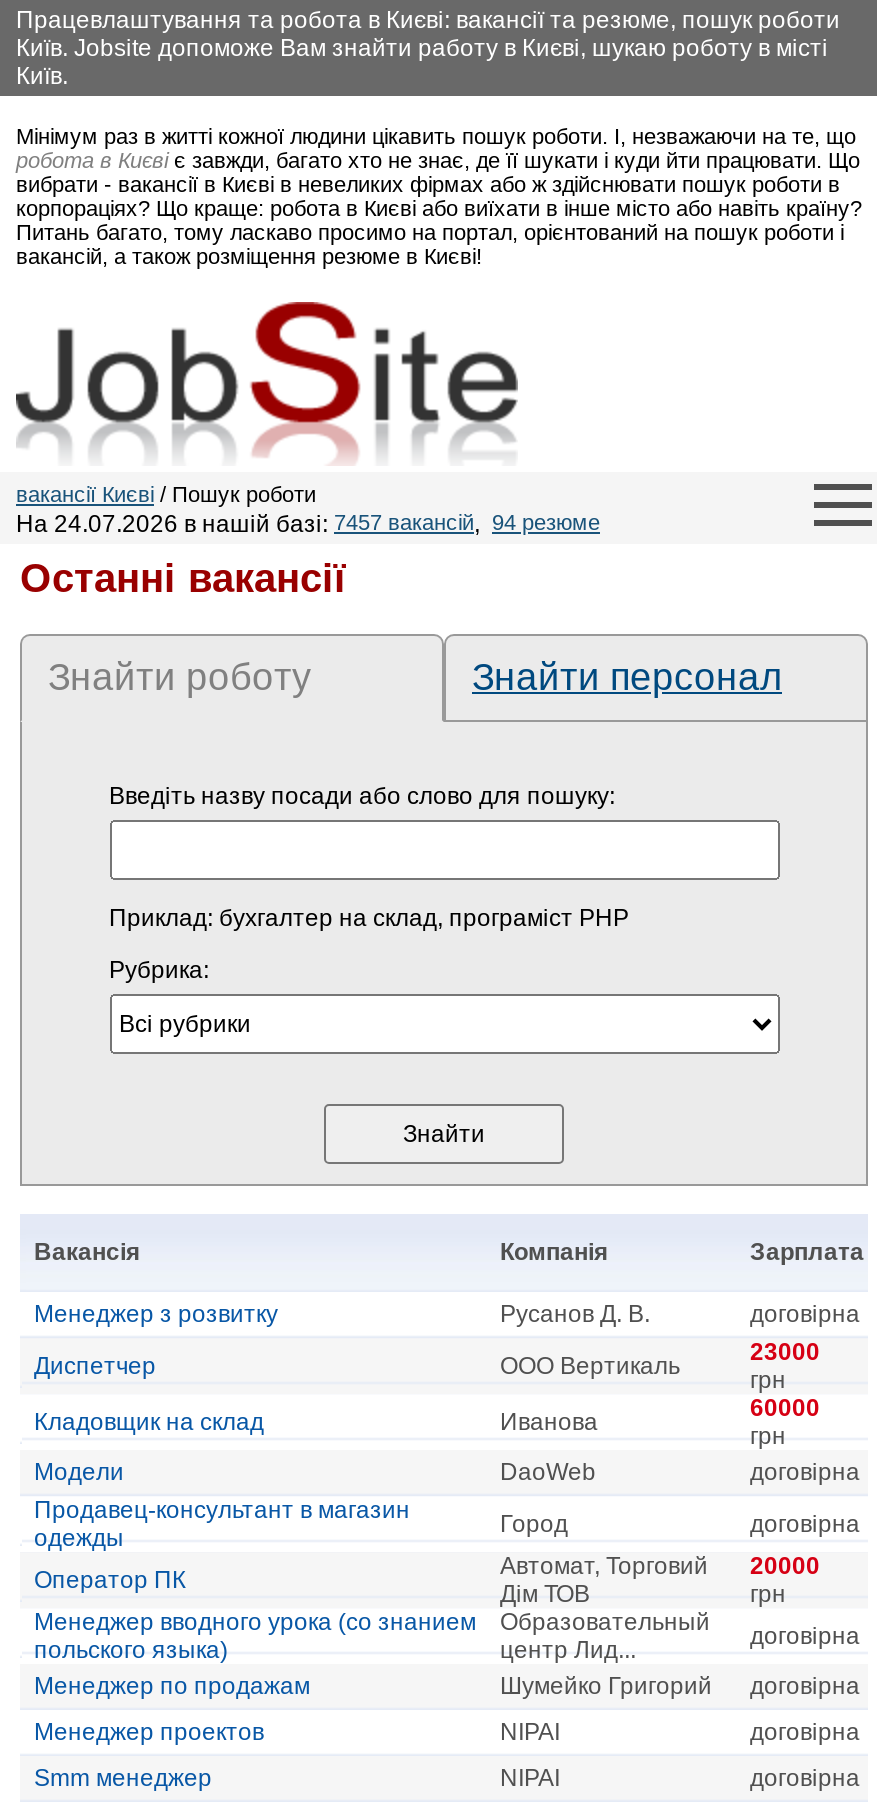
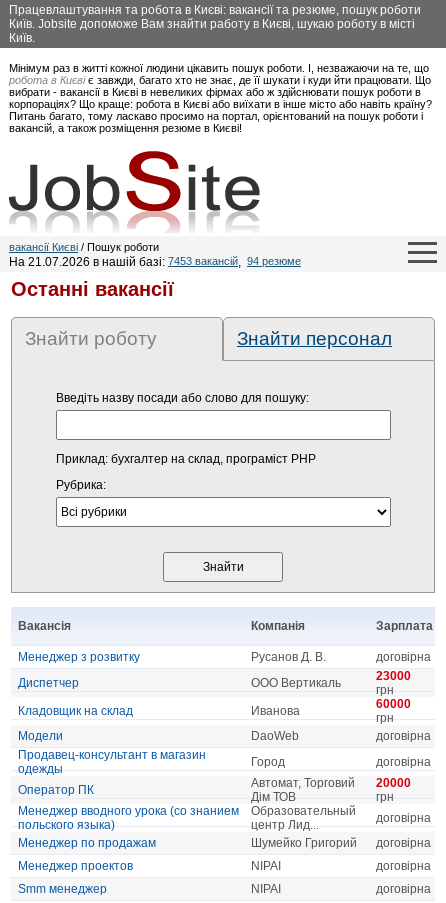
[16,510,600,538] На 24.07.2026 в нашій базі: 7457 вакансій, 94 резюме -> [9,255,301,269] На 21.07.2026 в нашій базі: 7453 вакансій, 94 резюме

